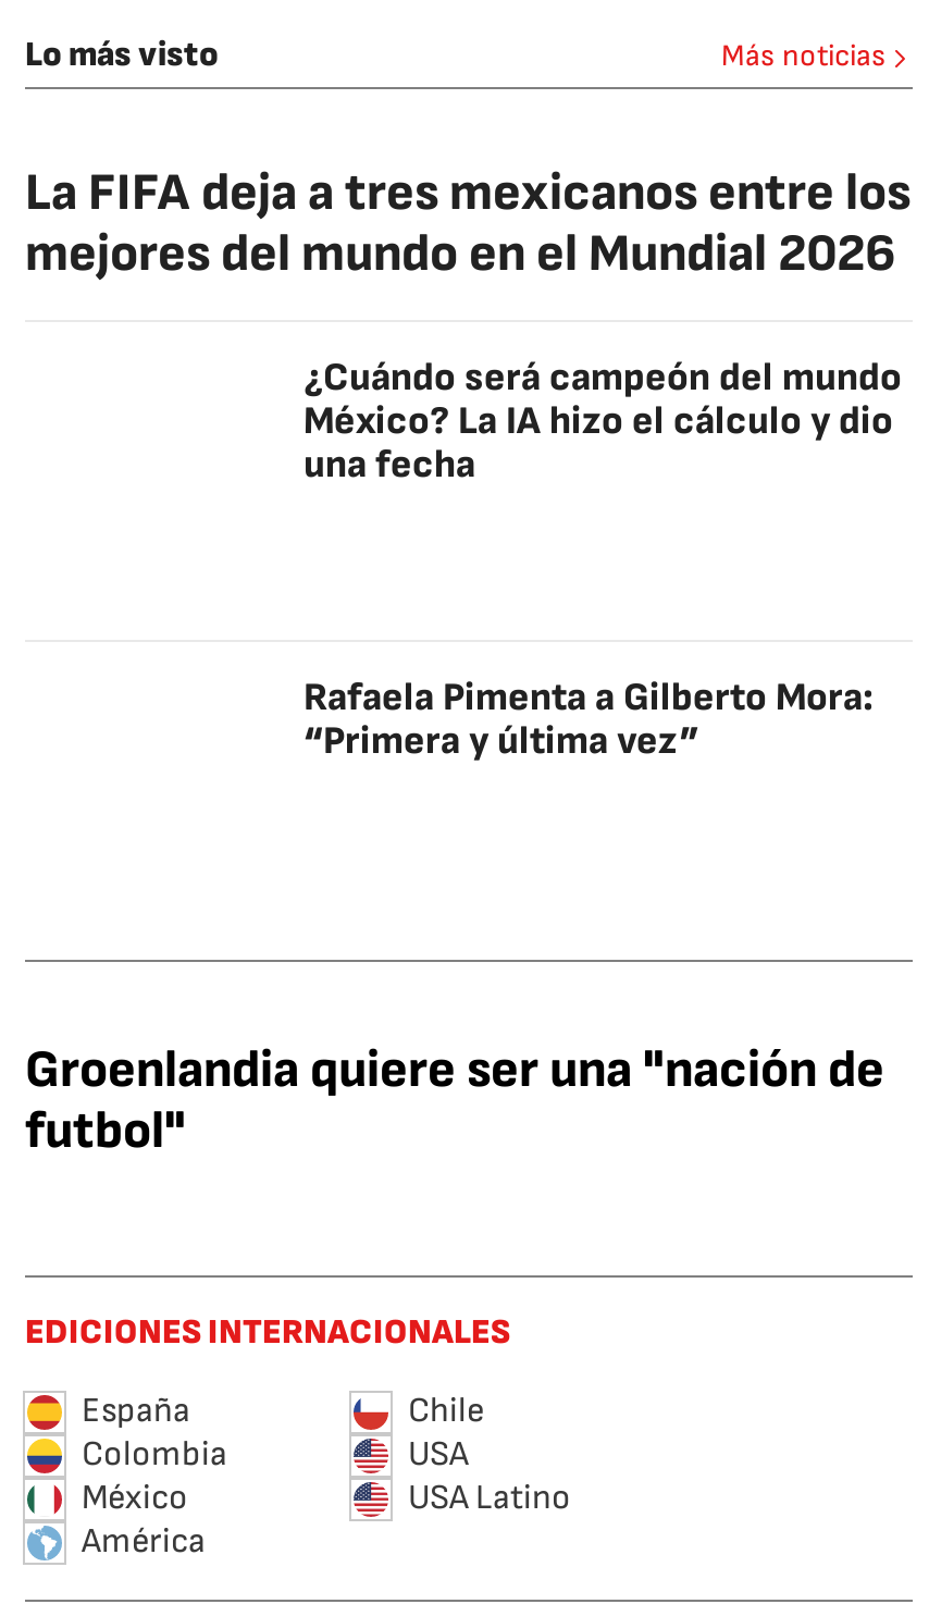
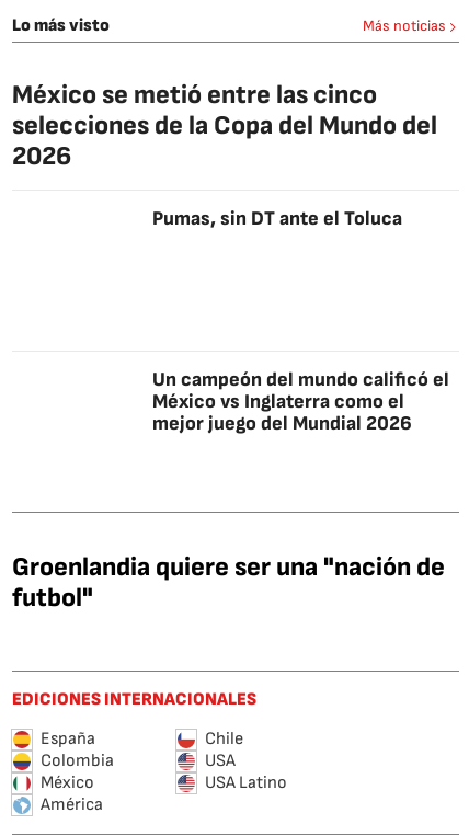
[25,161,911,285] La FIFA deja a tres mexicanos entre los | mejores del mundo en el Mundial 2026 -> [12,79,437,172] México se metió entre las cinco | selecciones de la Copa del Mundo del | 2026
[304,355,902,488] ¿Cuándo será campeón del mundo | México? La IA hizo el cálculo y dio | una fecha -> [152,207,402,230] Pumas, sin DT ante el Toluca
[304,675,874,764] Rafaela Pimenta a Gilberto Mora: | “Primera y última vez” -> [152,368,449,435] Un campeón del mundo calificó el | México vs Inglaterra como el | mejor juego del Mundial 2026

